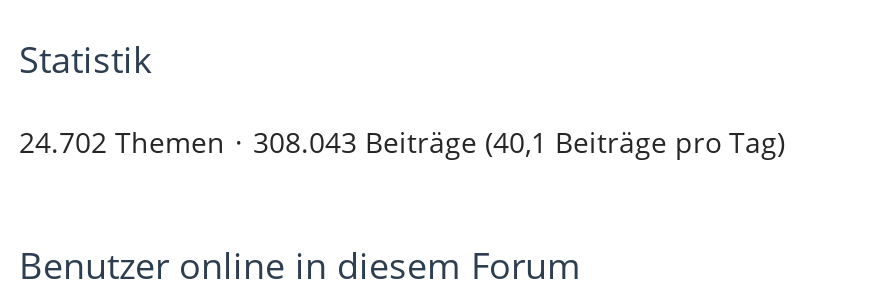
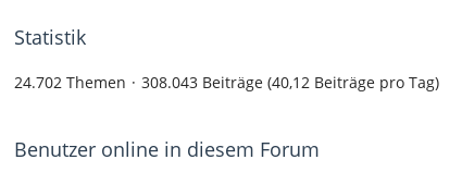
[253,123,785,161] 308.043 Beiträge (40,1 Beiträge pro Tag) -> [141,72,439,93] 308.043 Beiträge (40,12 Beiträge pro Tag)

